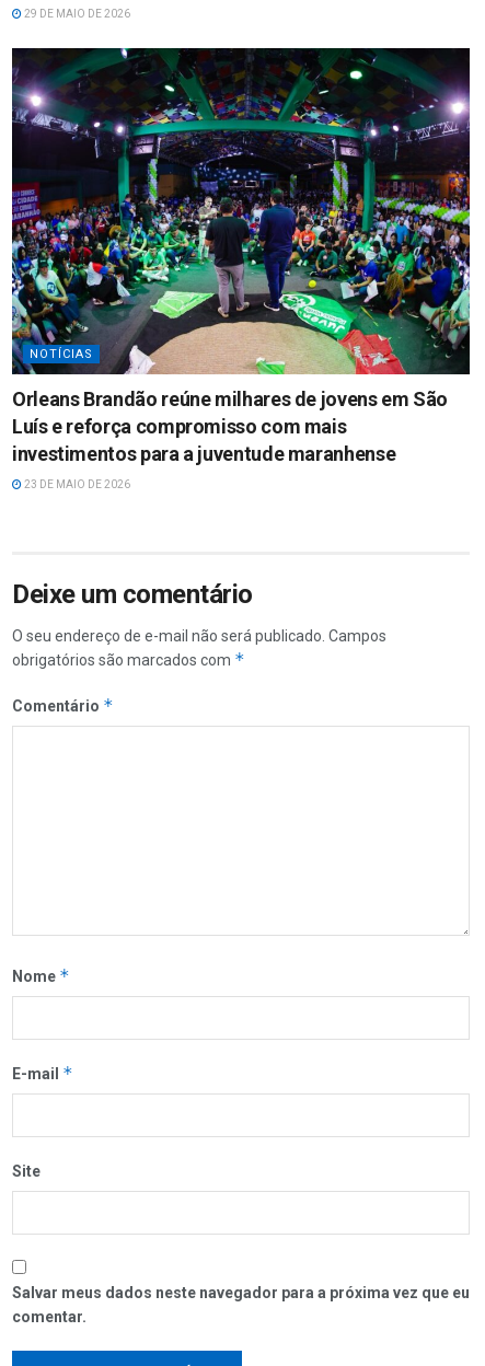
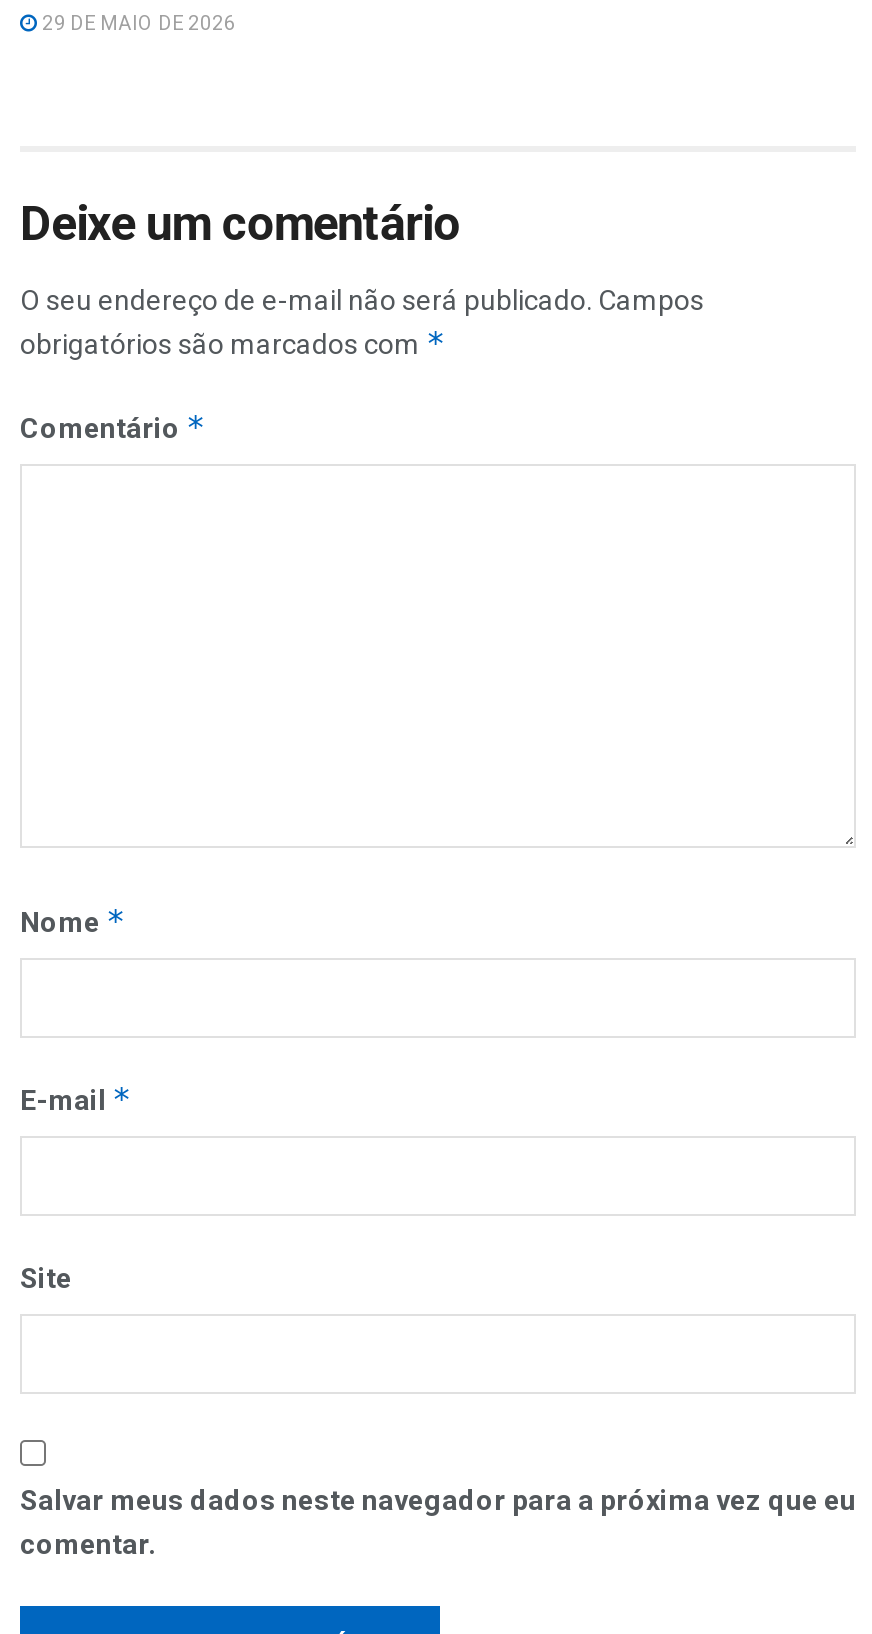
[11,47,471,491] [image] | NOTÍCIAS | Orleans Brandão reúne milhares de jovens em São | Luís e reforça compromisso com mais | investimentos para a juventude maranhense | 23 DE MAIO DE 2026 -> none

